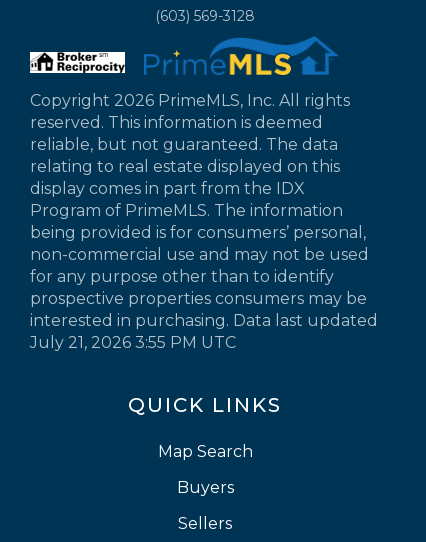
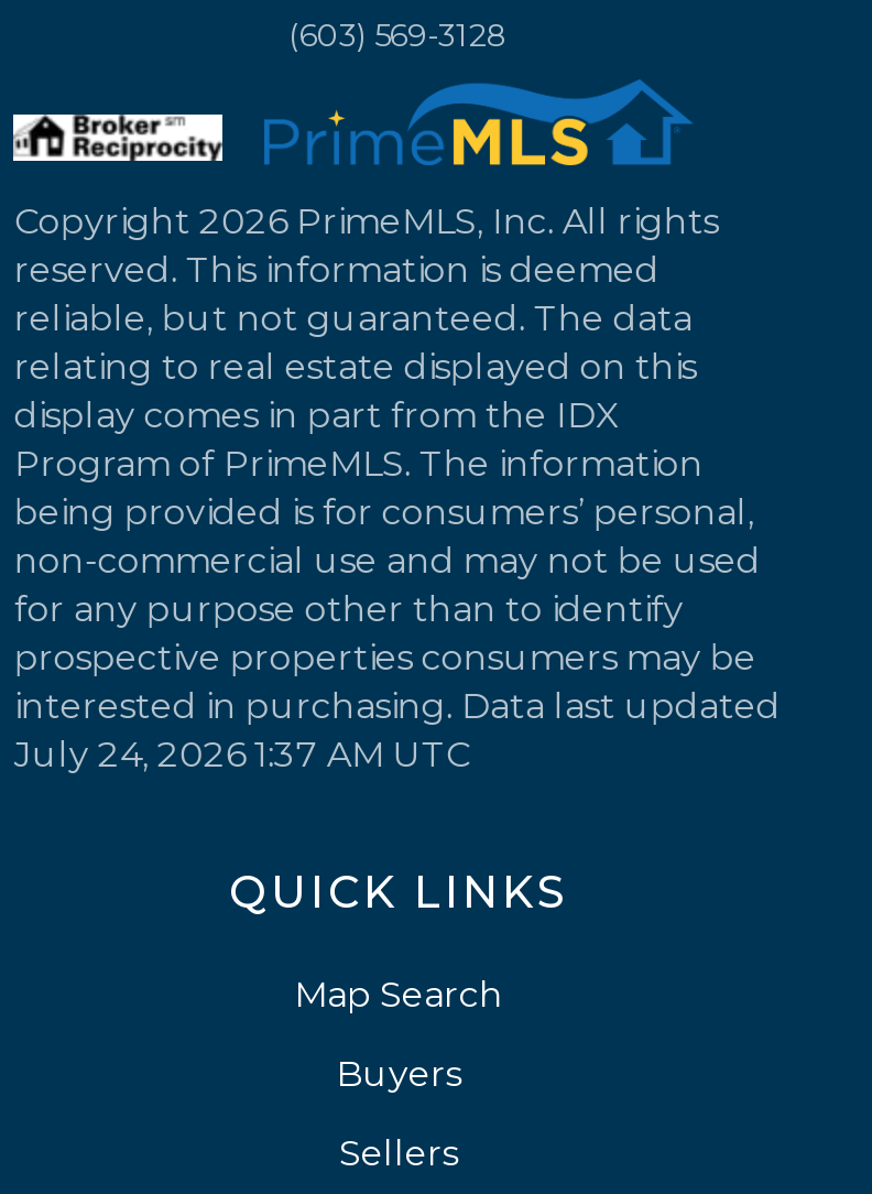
[30,333,236,352] July 21, 2026 3:55 PM UTC -> [14,734,470,776] July 24, 2026 1:37 AM UTC

